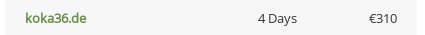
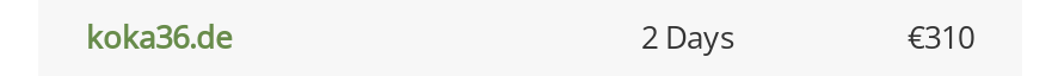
[257,9,296,27] 4 Days -> [641,15,734,58] 2 Days

